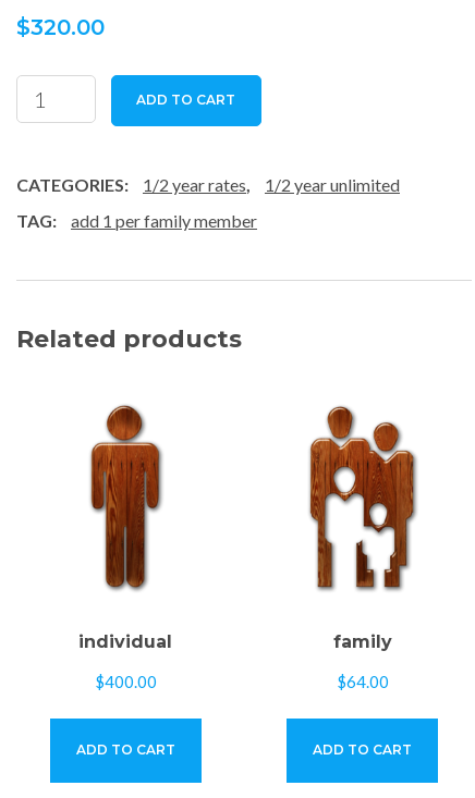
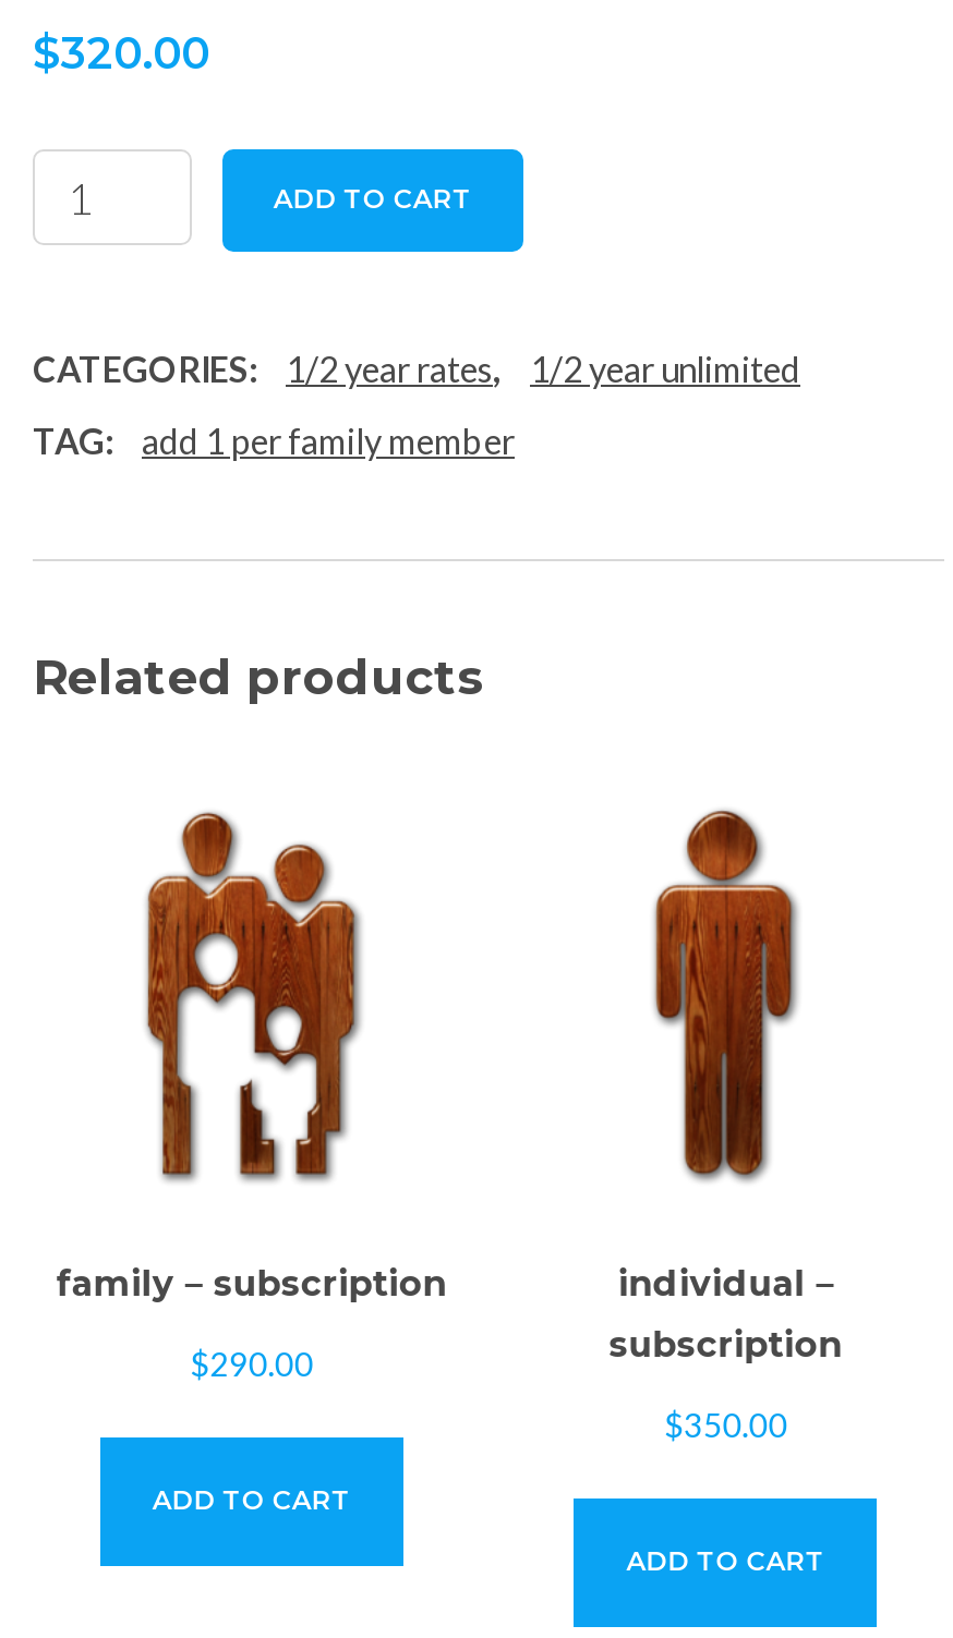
[73,404,180,653] [image] | individual -> [56,810,447,1306] [image] | family – subscription
[308,405,417,692] [image] | family | $64.00 -> [609,808,842,1445] [image] | individual – | subscription | $350.00
[95,672,157,692] $400.00 -> [189,1345,314,1384] $290.00

